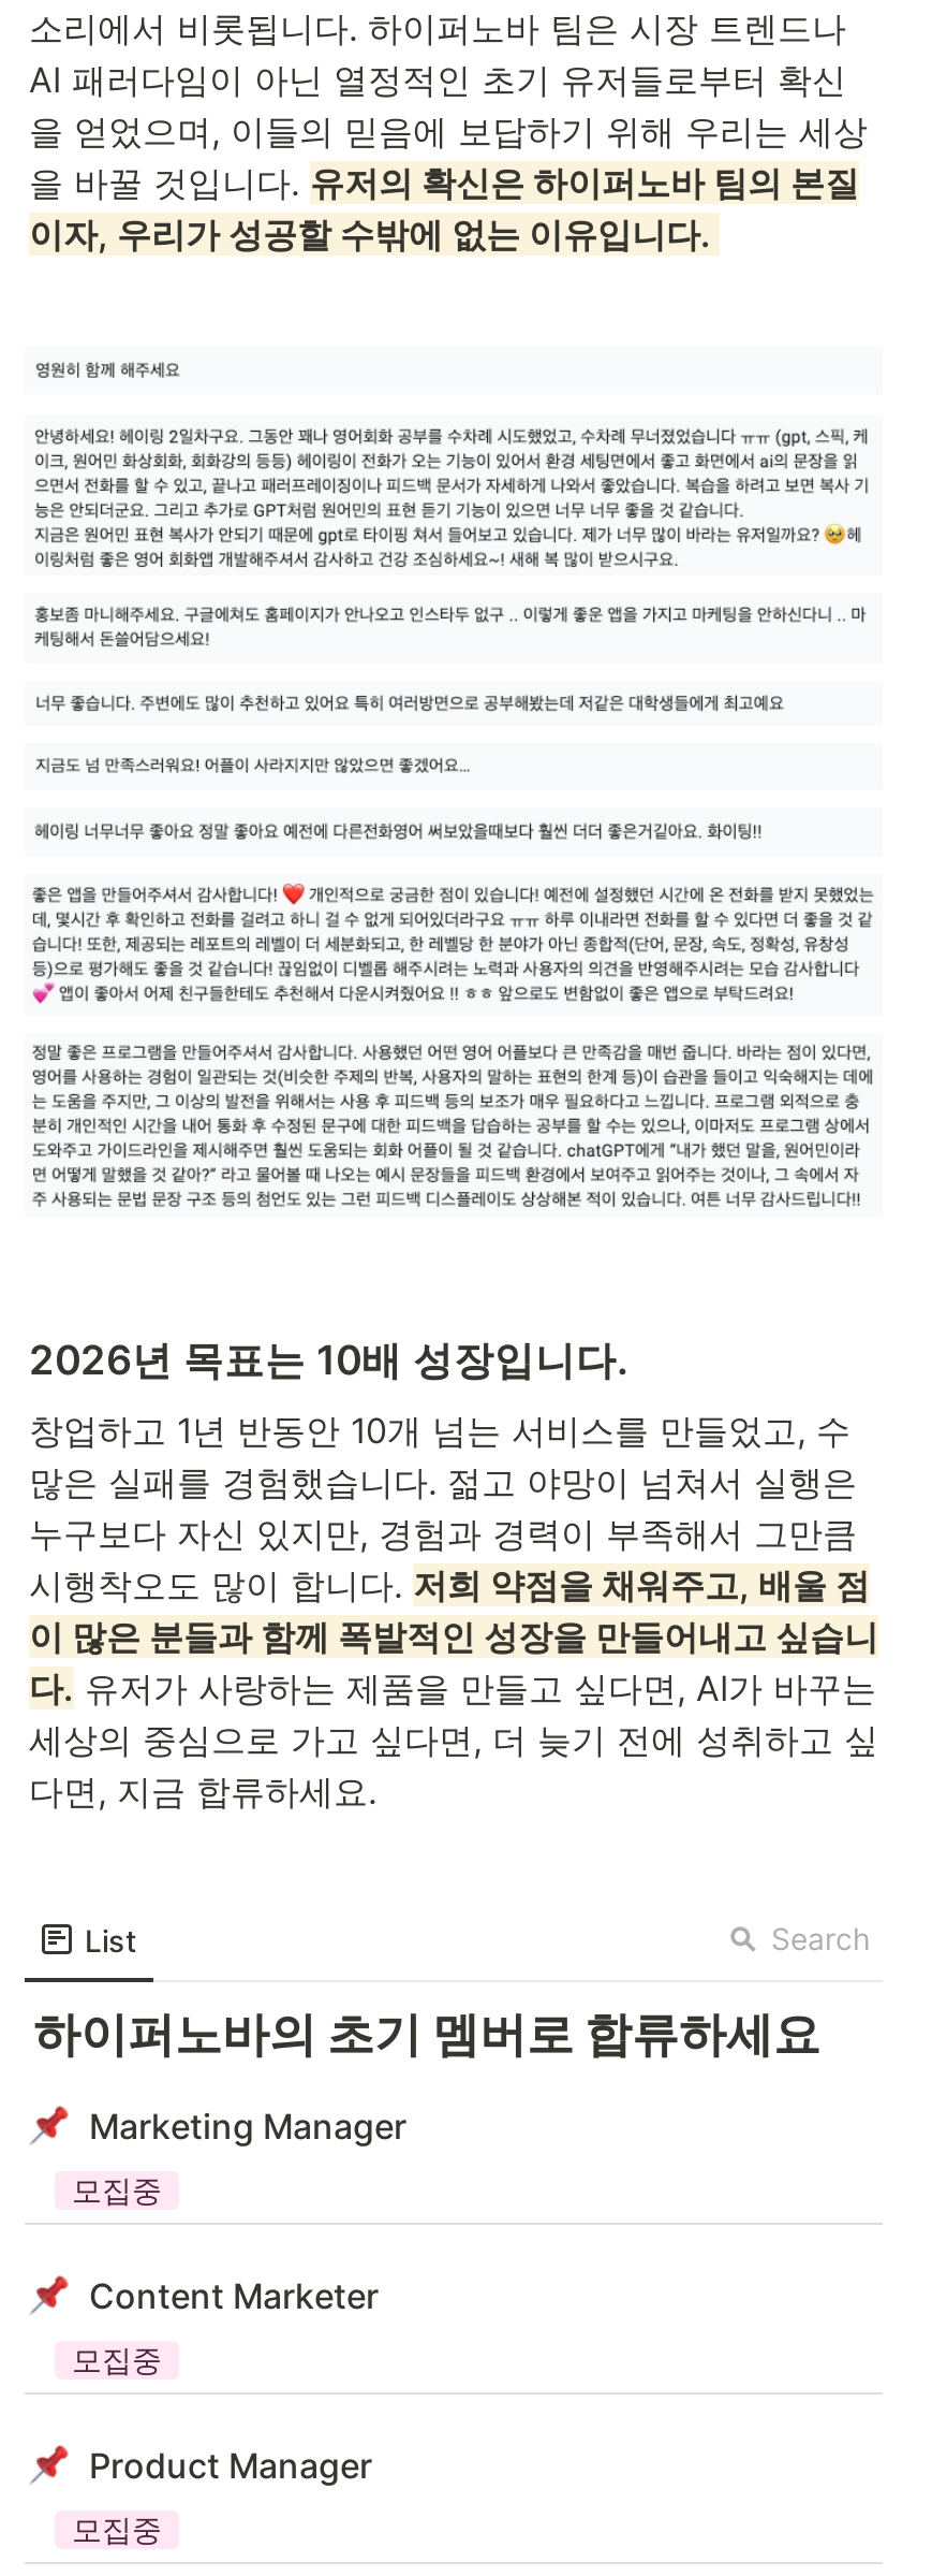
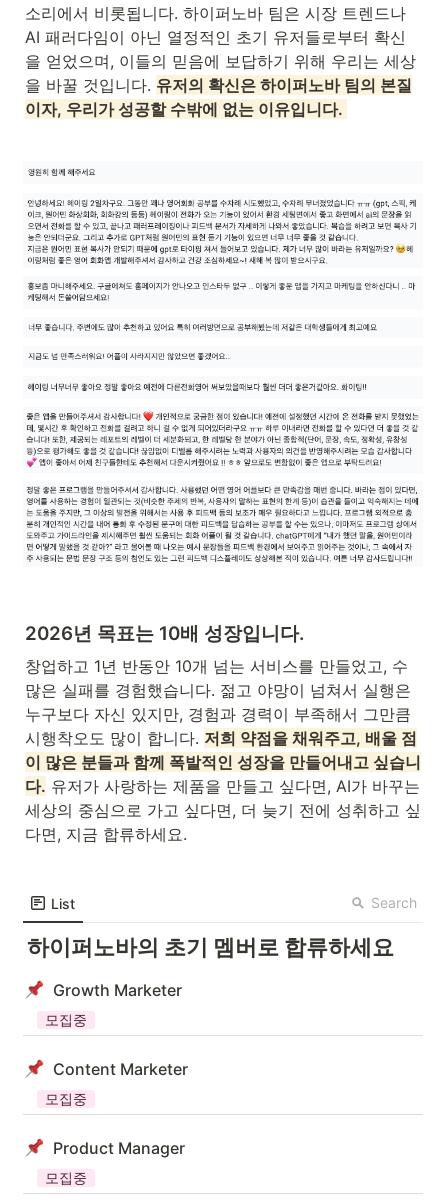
[89,2105,406,2148] Marketing Manager -> [53,980,182,1000] Growth Marketer

